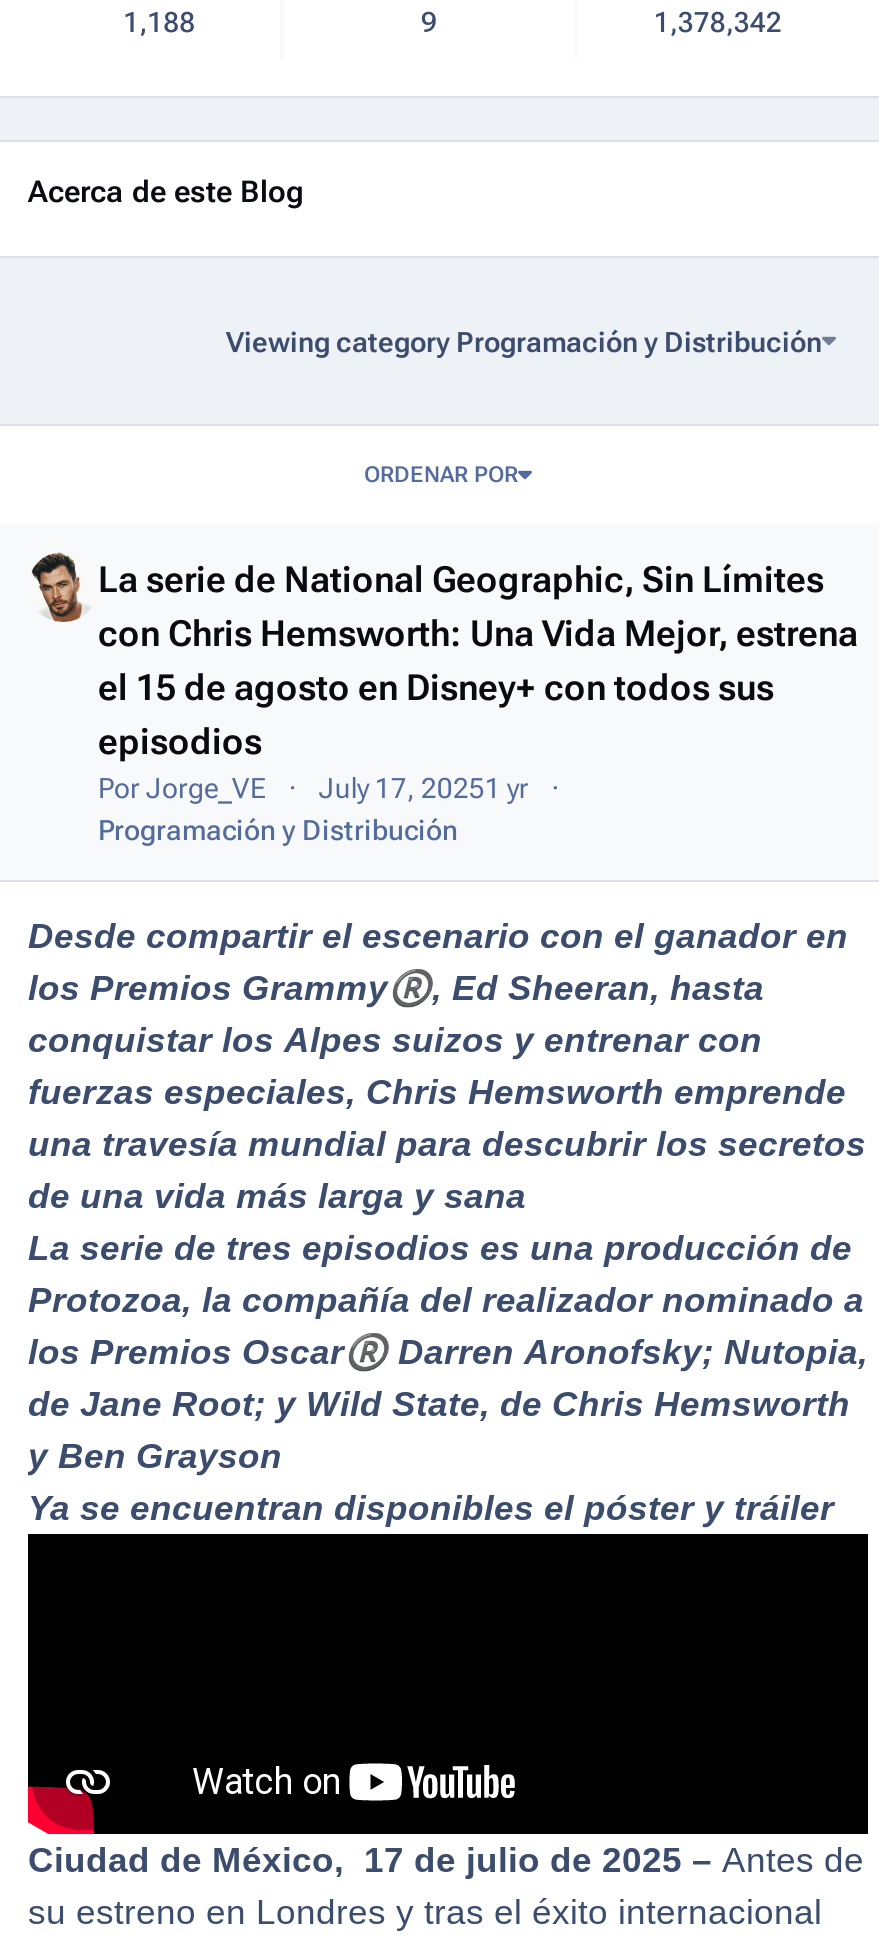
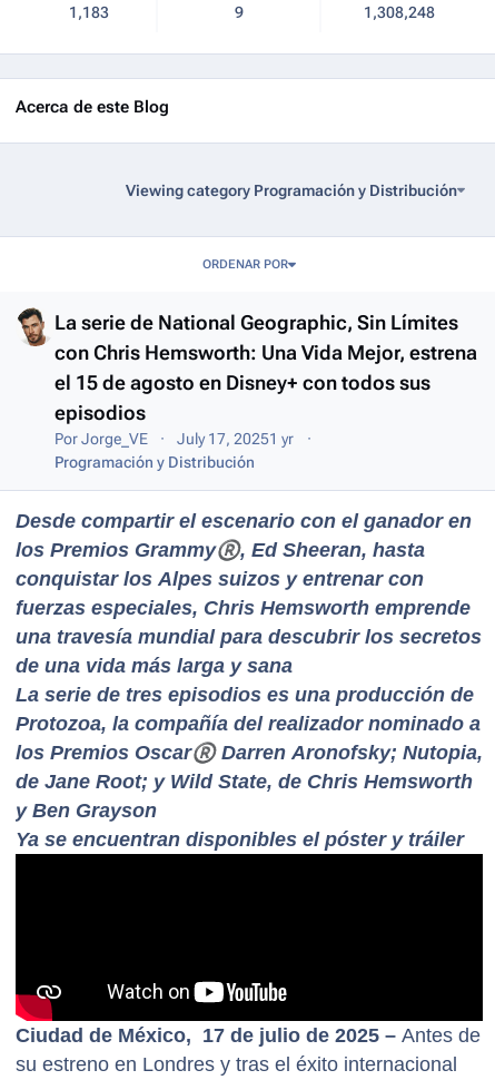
[123,7,195,39] 1,188 -> [69,4,109,21] 1,183
[654,7,782,39] 1,378,342 -> [364,4,435,21] 1,308,248

